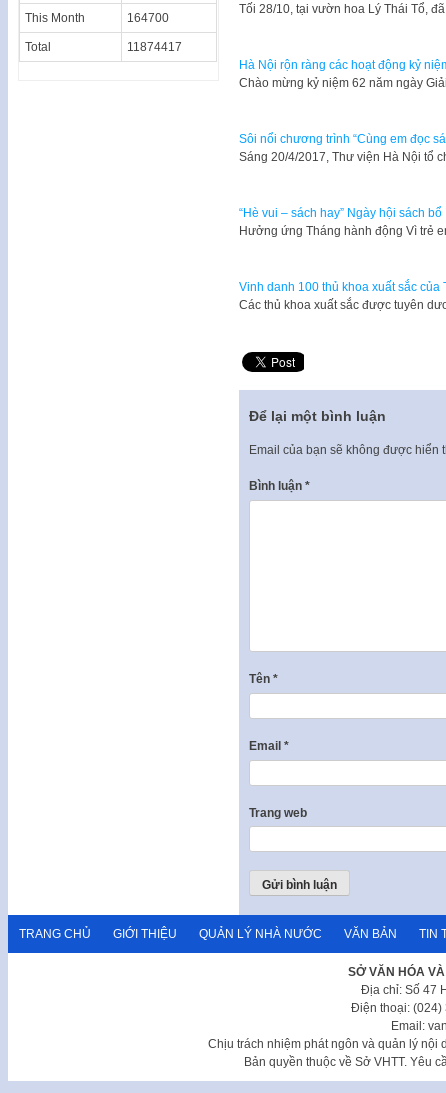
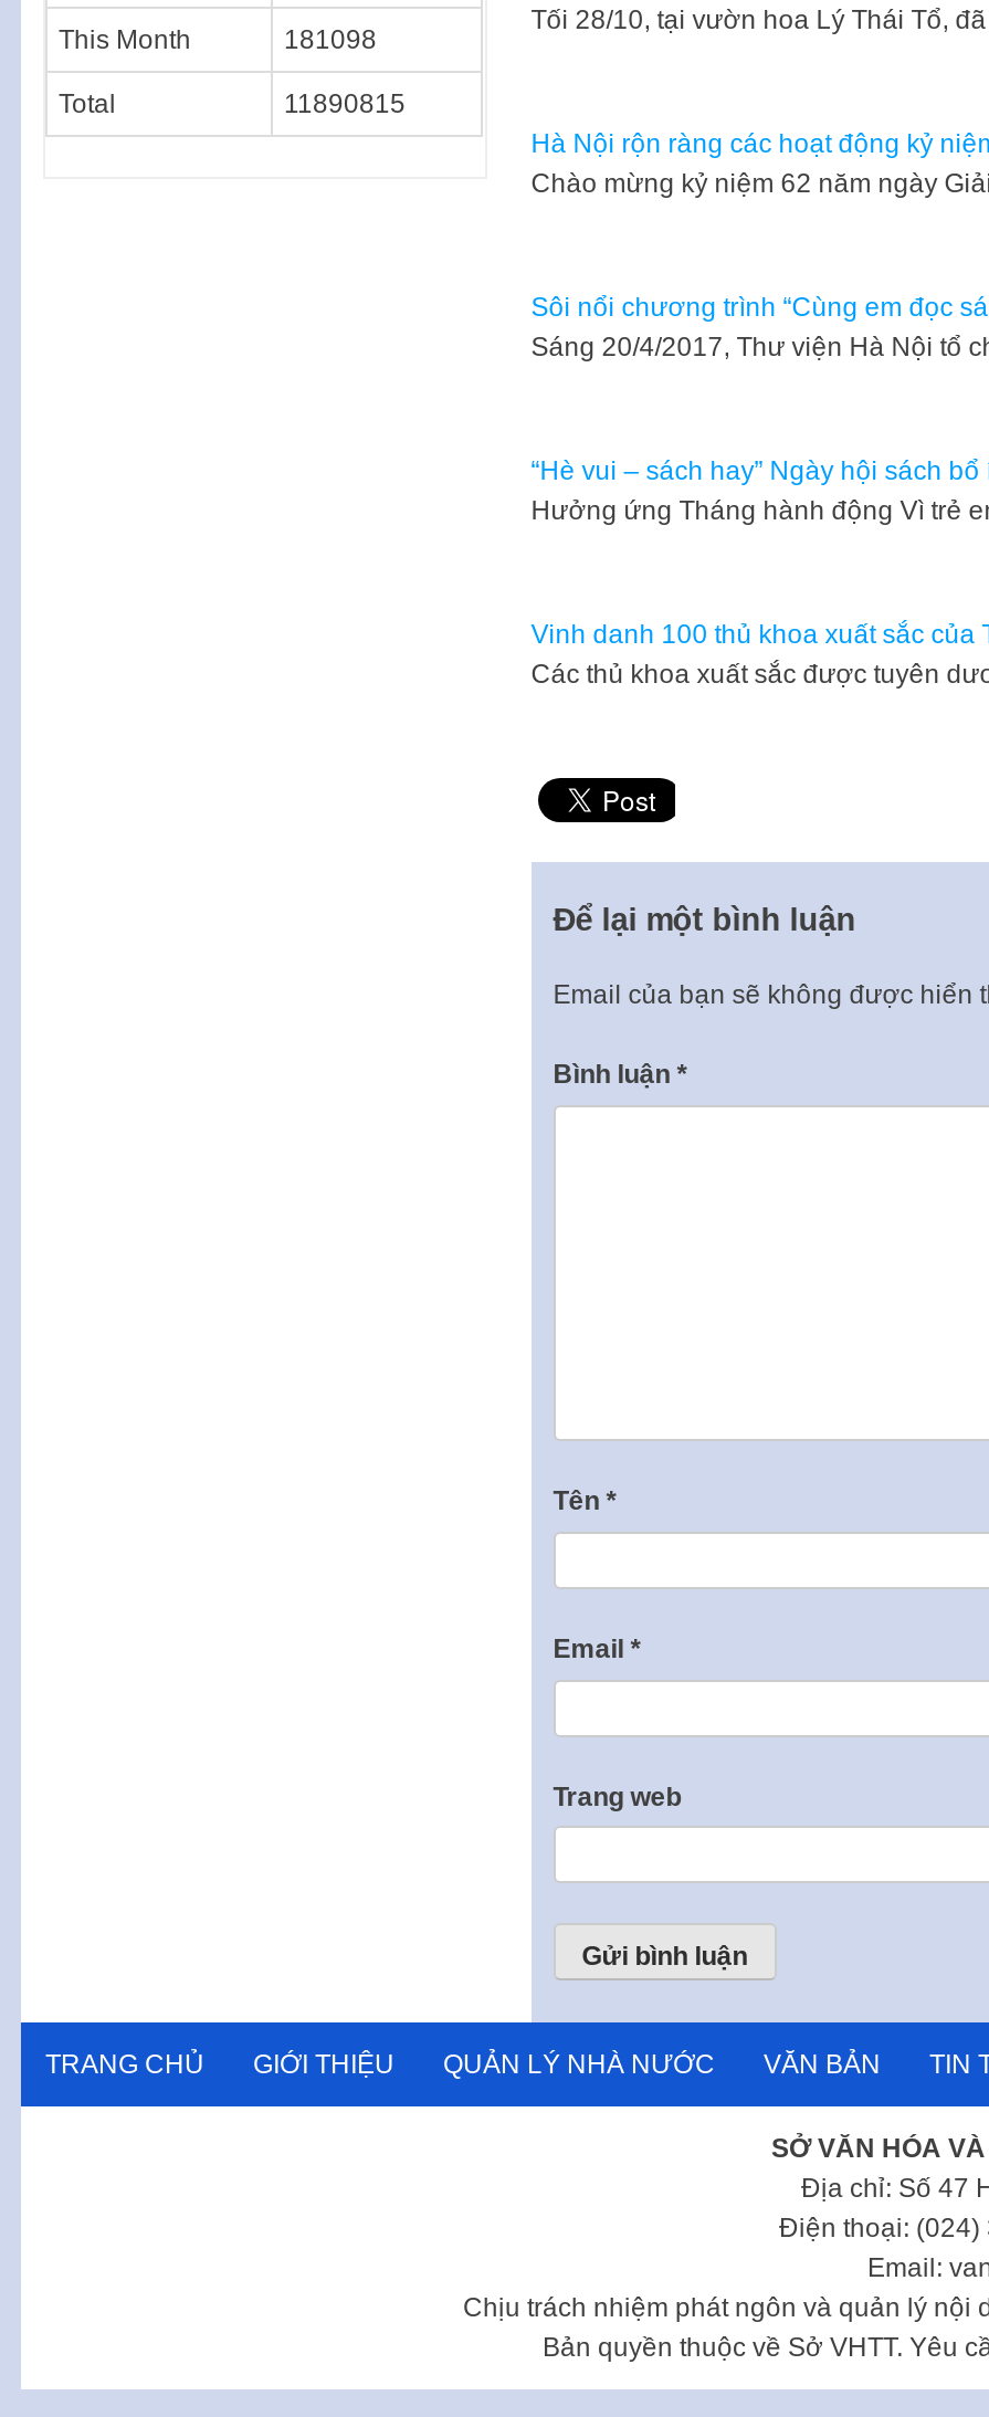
[127,11,169,25] 164700 -> [284,24,377,55] 181098
[127,40,182,54] 11874417 -> [284,88,406,119] 11890815

